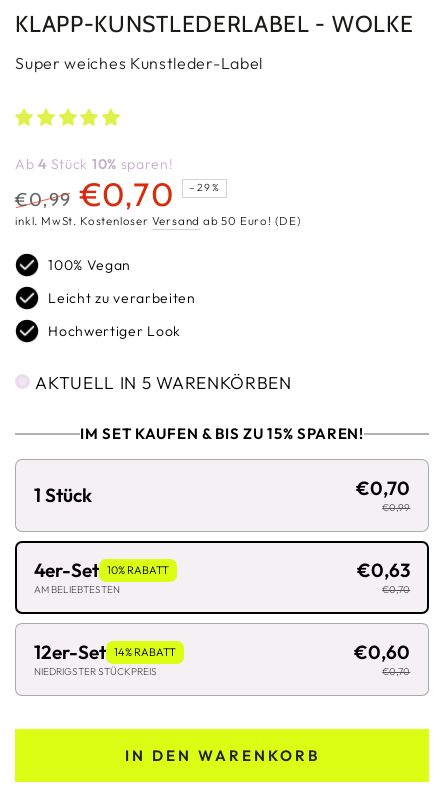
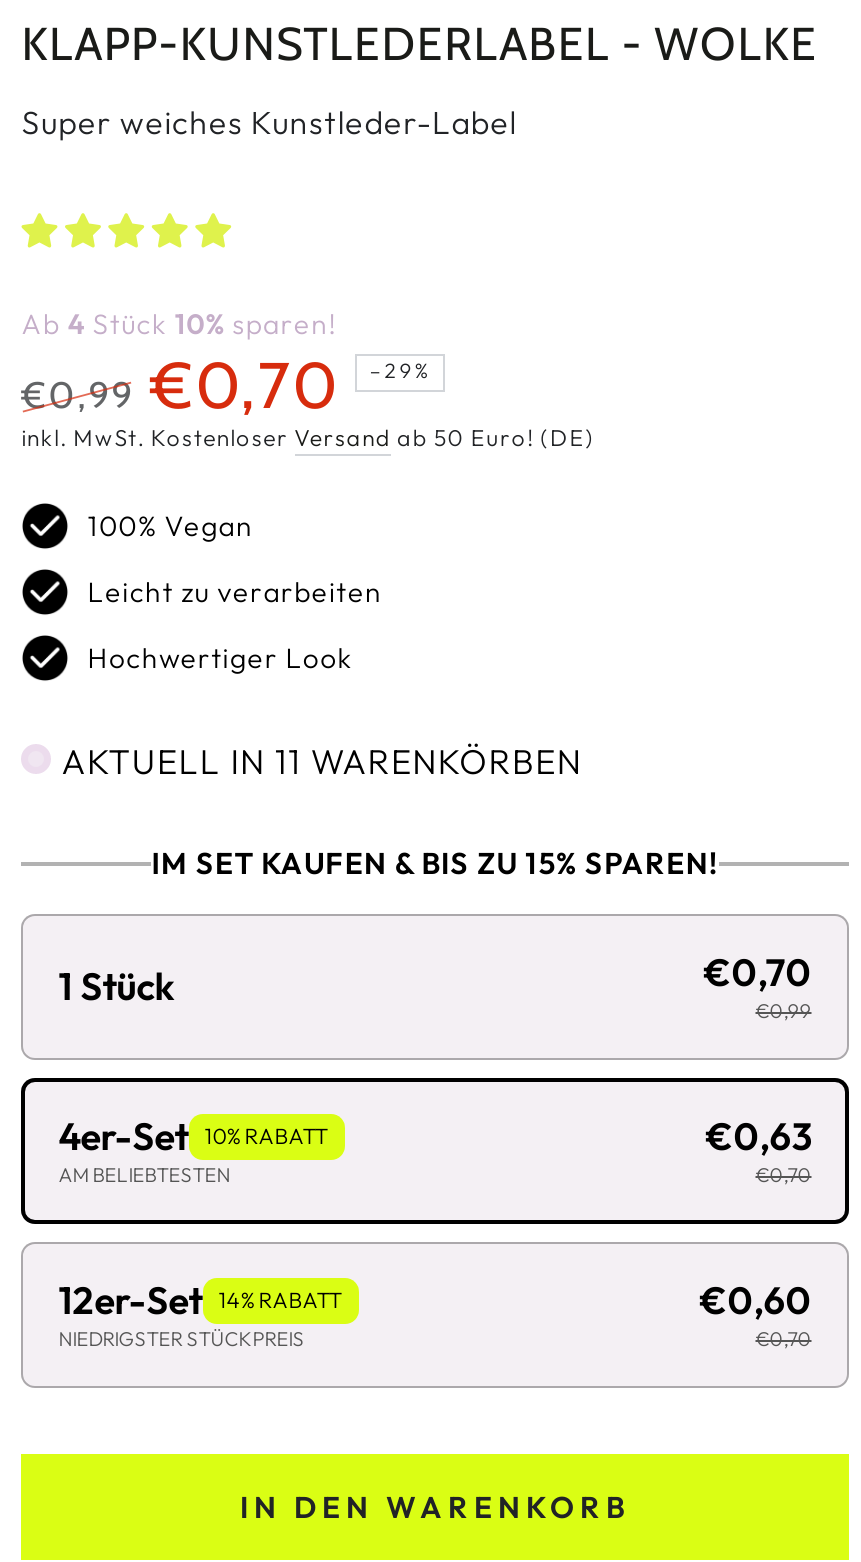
[35,372,292,393] AKTUELL IN 5 WARENKÖRBEN -> [61,740,582,782] AKTUELL IN 11 WARENKÖRBEN

